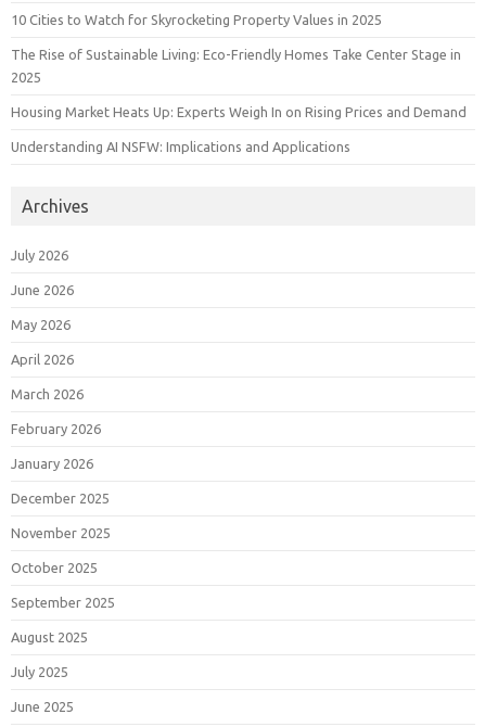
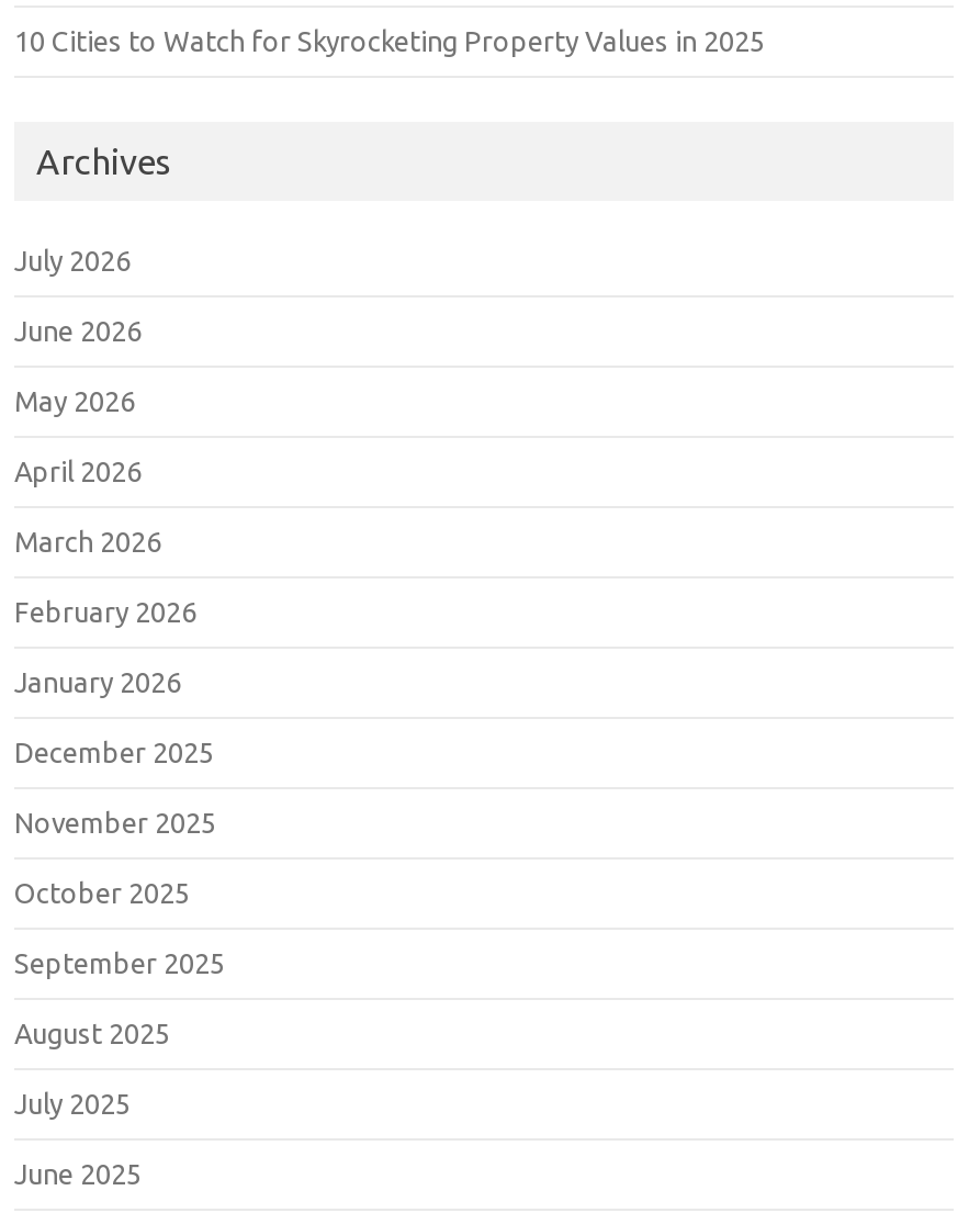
[11,47,467,154] The Rise of Sustainable Living: Eco-Friendly Homes Take Center Stage in | 2025 | Housing Market Heats Up: Experts Weigh In on Rising Prices and Demand | Understanding AI NSFW: Implications and Applications -> none

